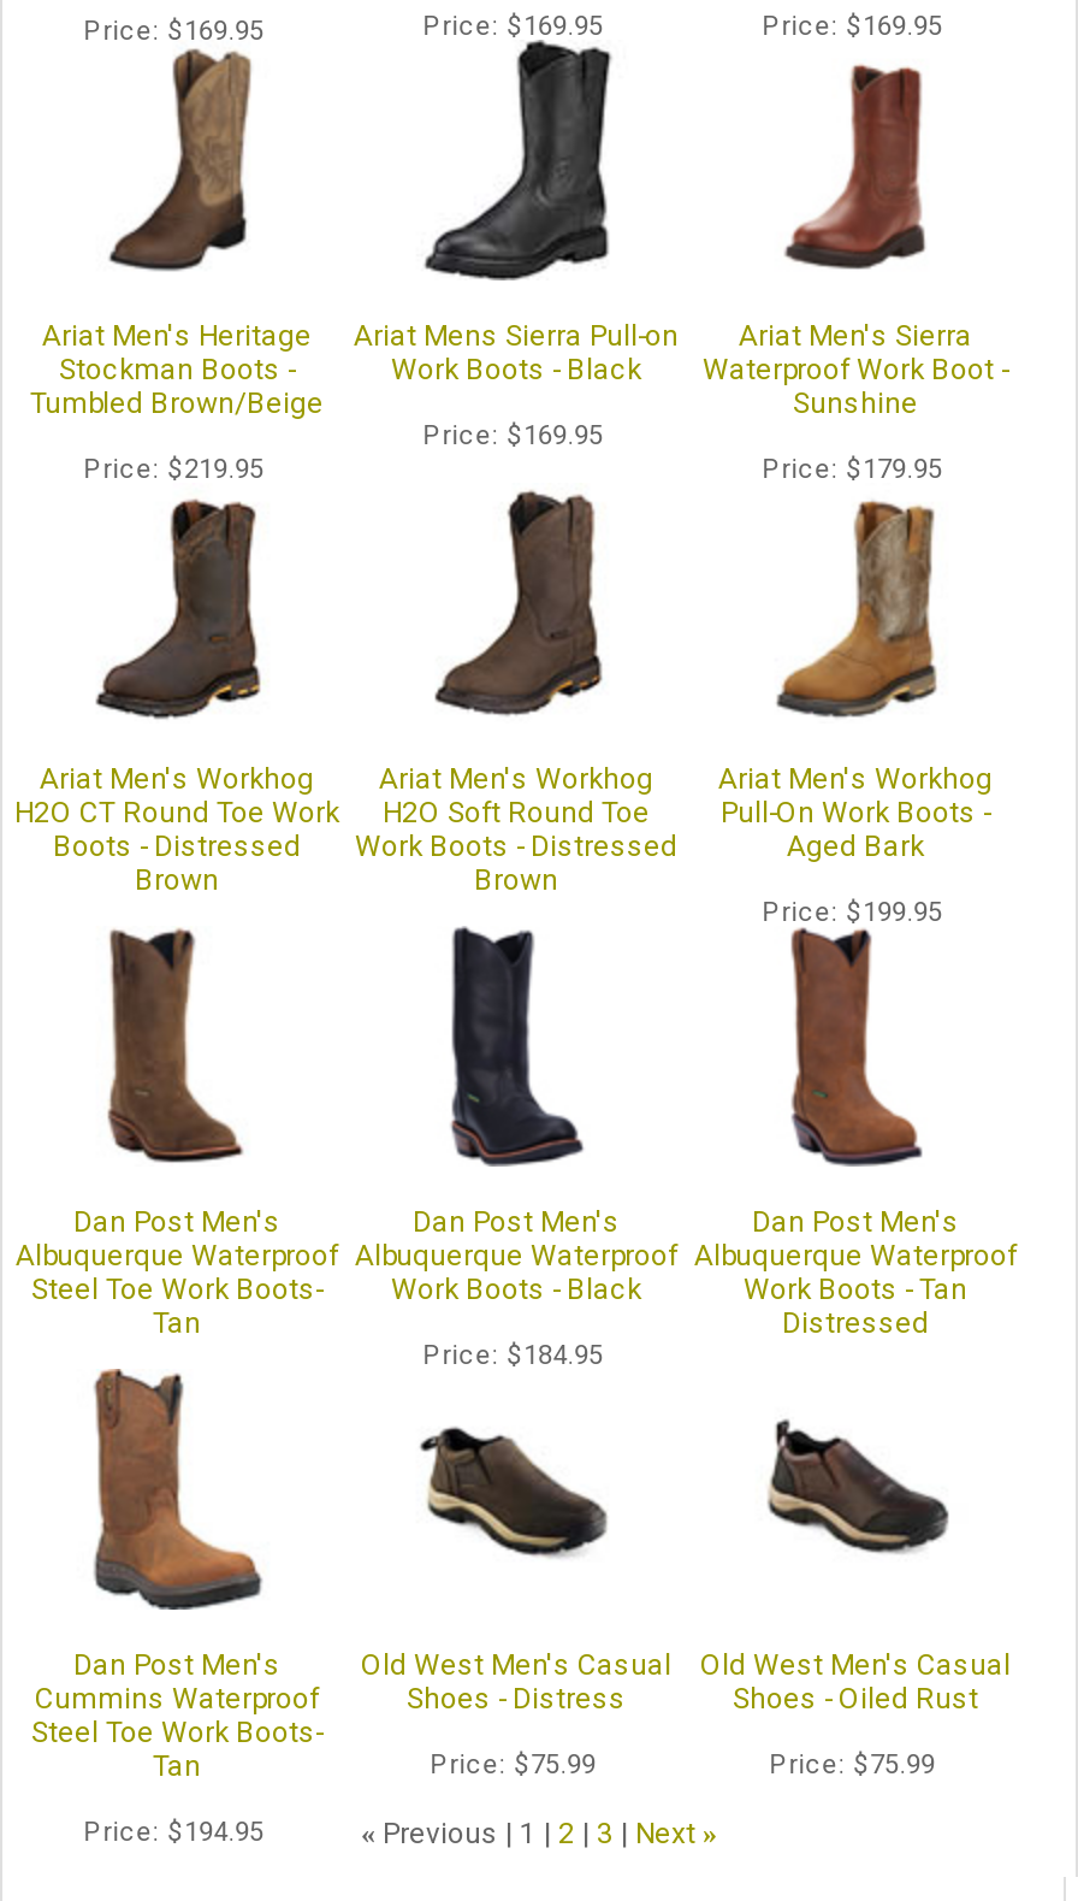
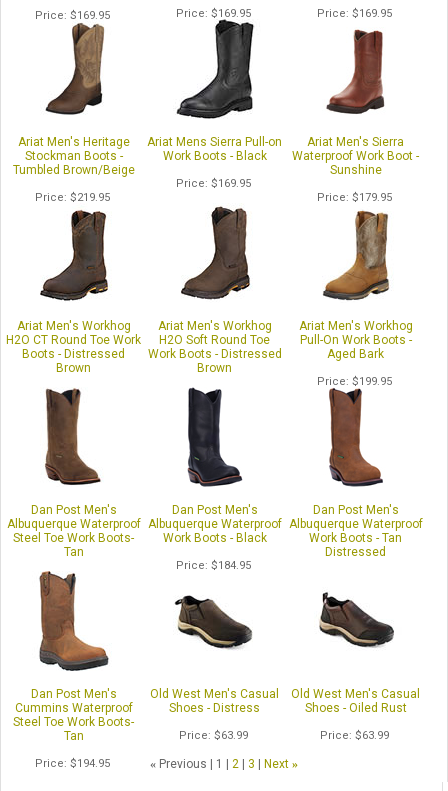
[430,1749,596,1781] Price $75.99 -> [179,729,248,742] Price $63.99
[769,1749,935,1781] Price $75.99 -> [320,729,389,742] Price $63.99

